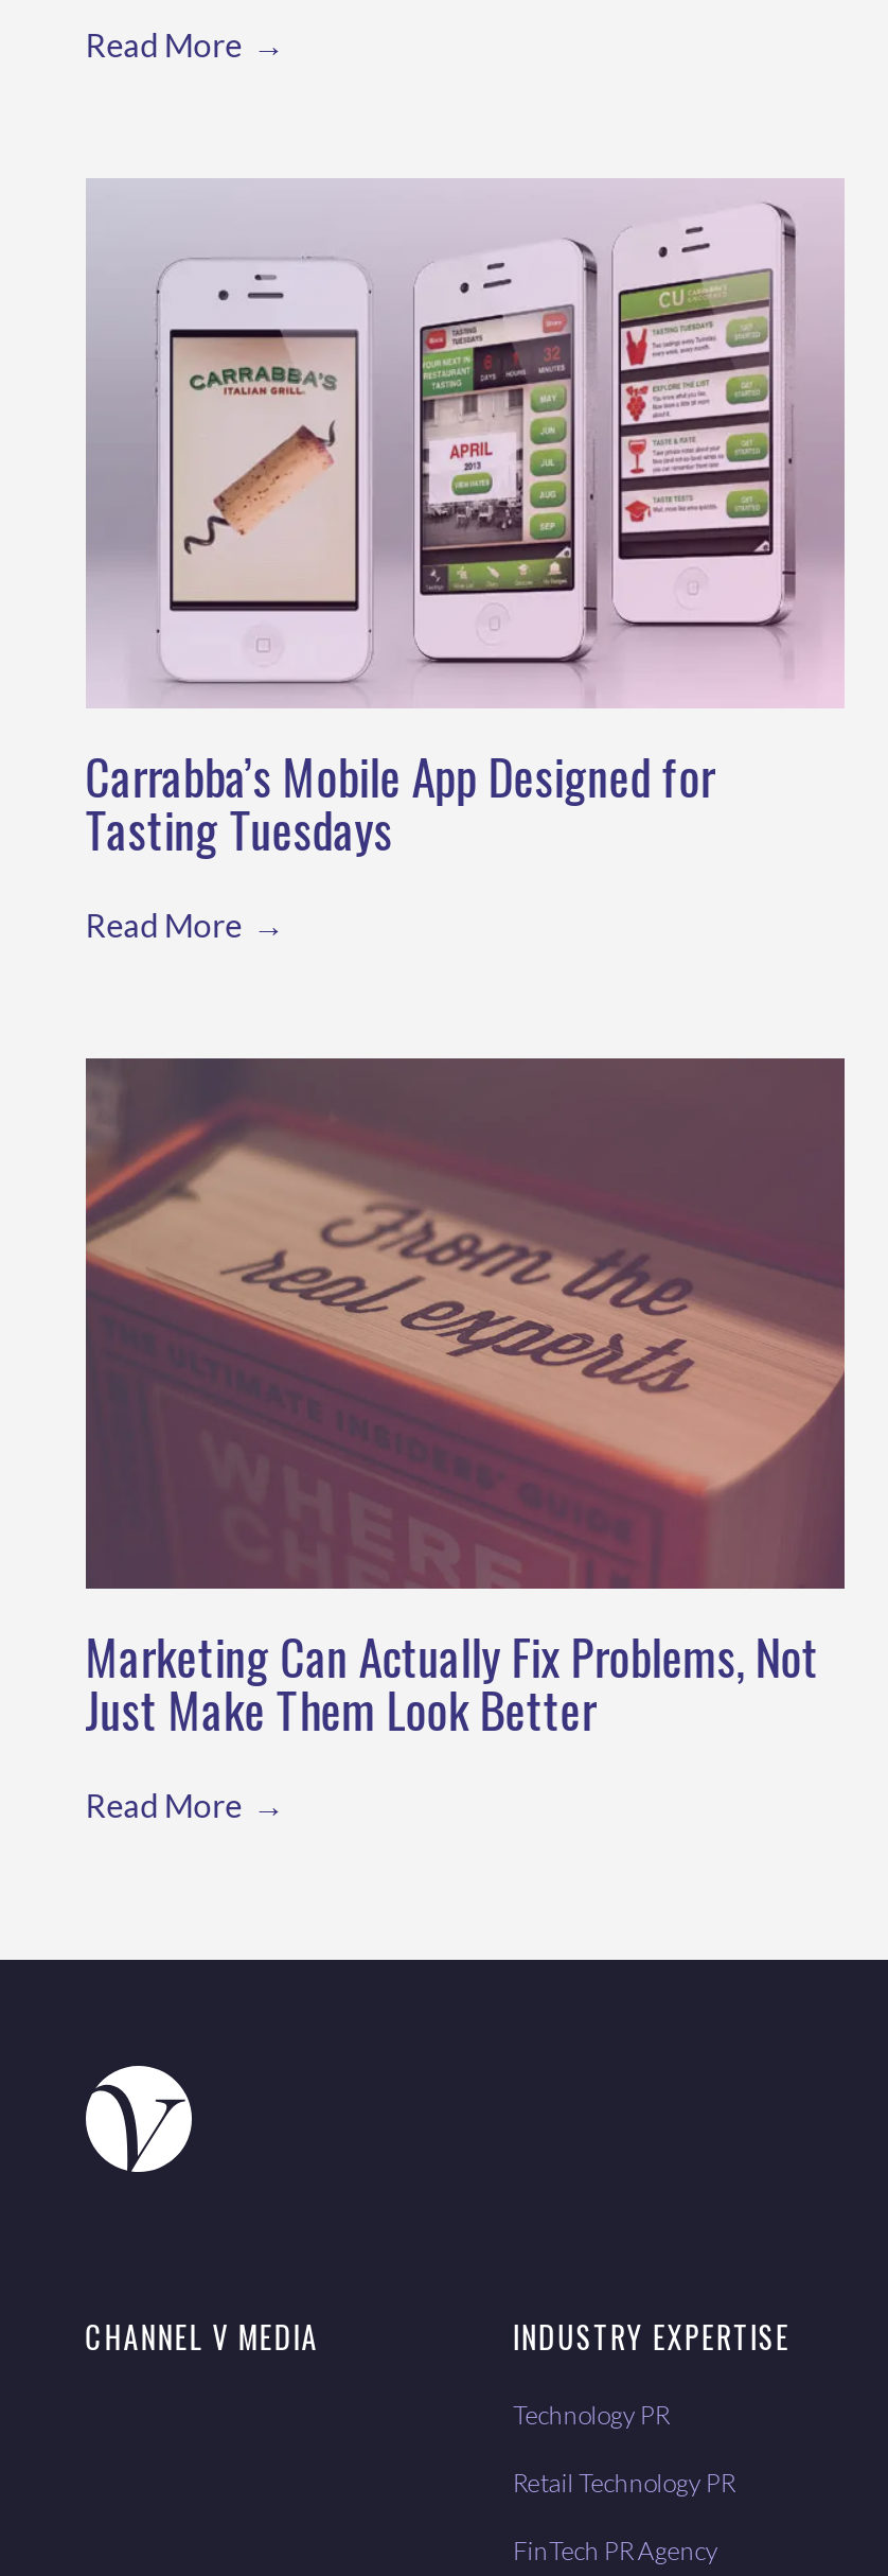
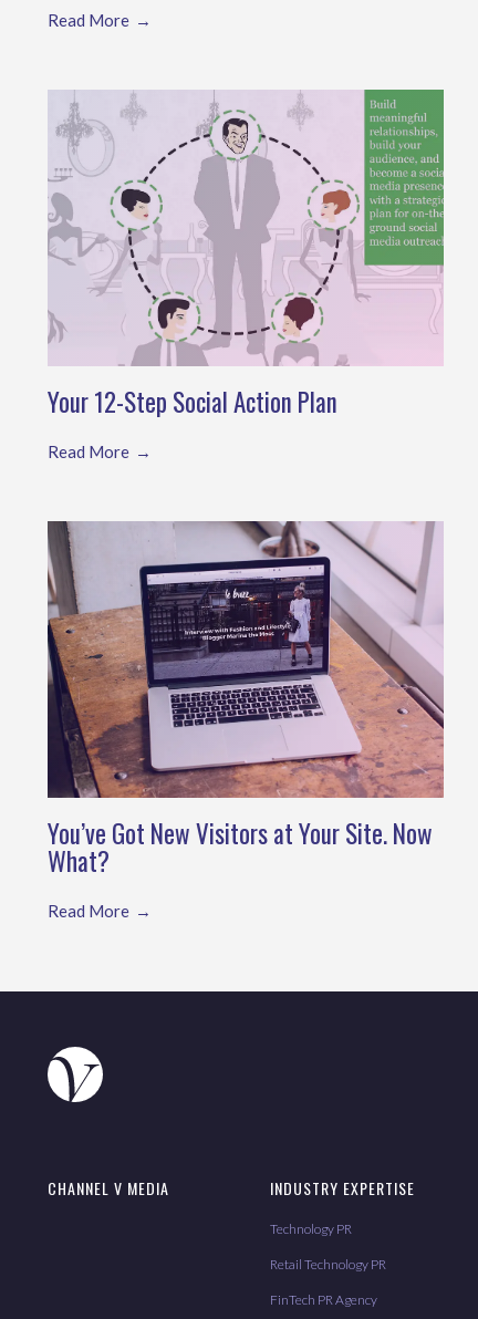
[85,178,845,865] [image] | Carrabba’s Mobile App Designed for | Tasting Tuesdays -> [47,89,445,420] [image] | Your 12-Step Social Action Plan
[84,1056,847,1746] [image] | Marketing Can Actually Fix Problems, Not | Just Make Them Look Better -> [46,521,445,880] [image] | You’ve Got New Visitors at Your Site. Now | What?

